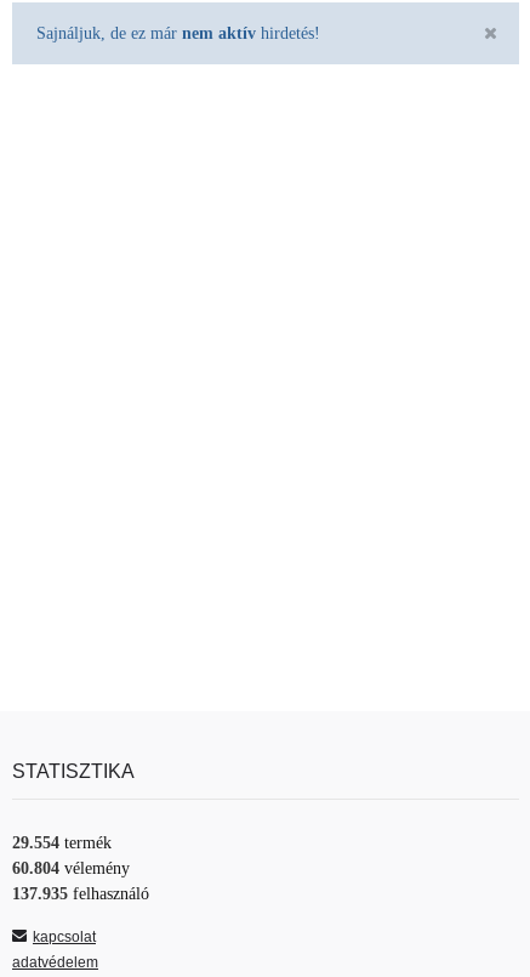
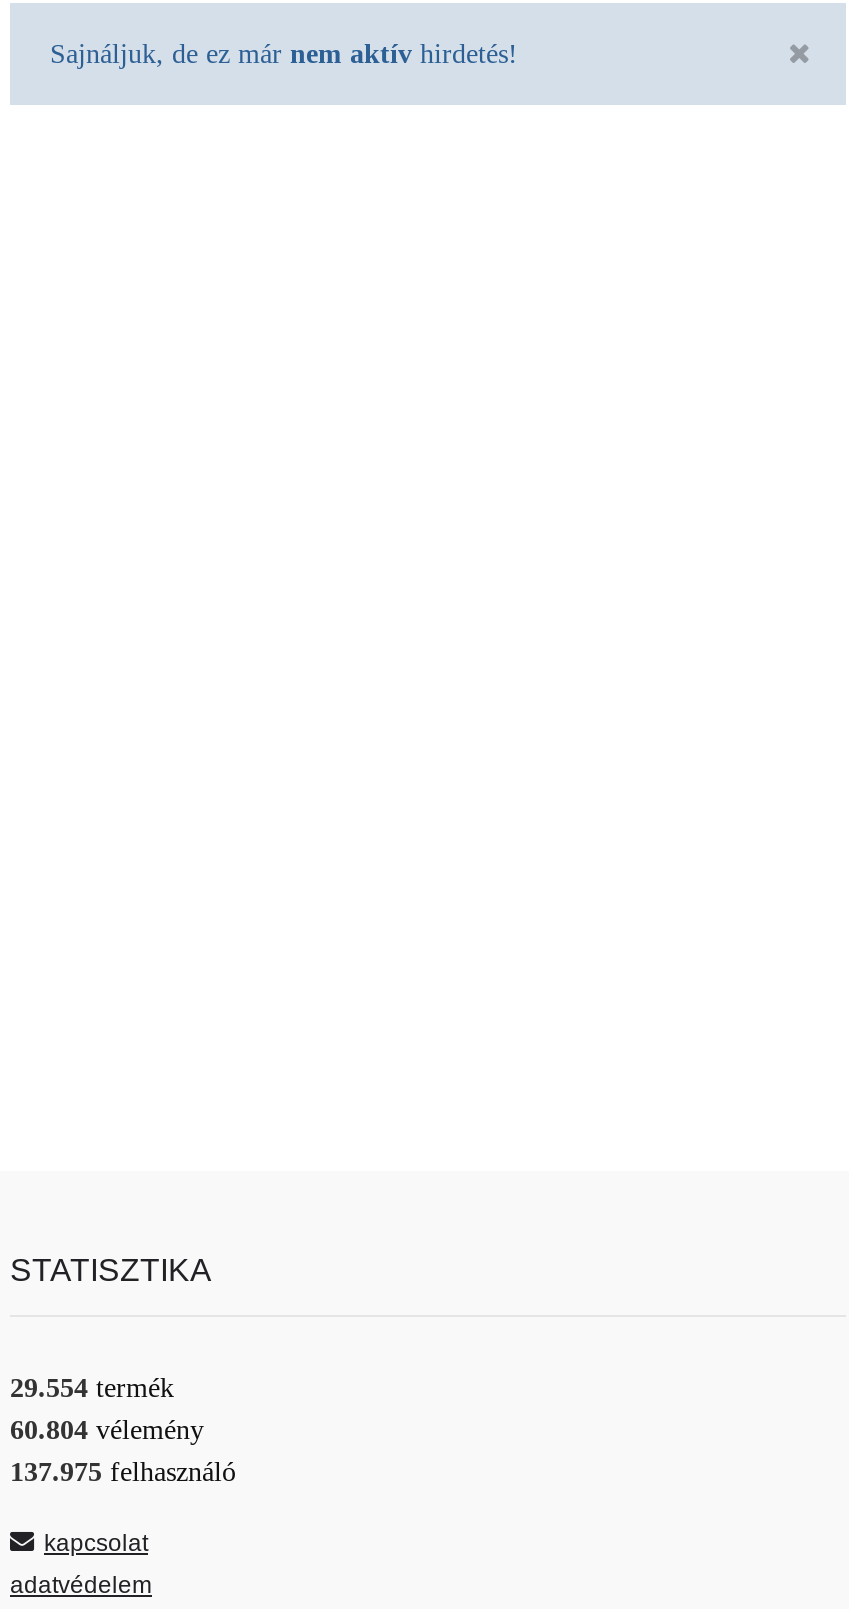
[12,885,149,903] 137.935 felhasználó -> [10,1457,236,1487] 137.975 felhasználó

